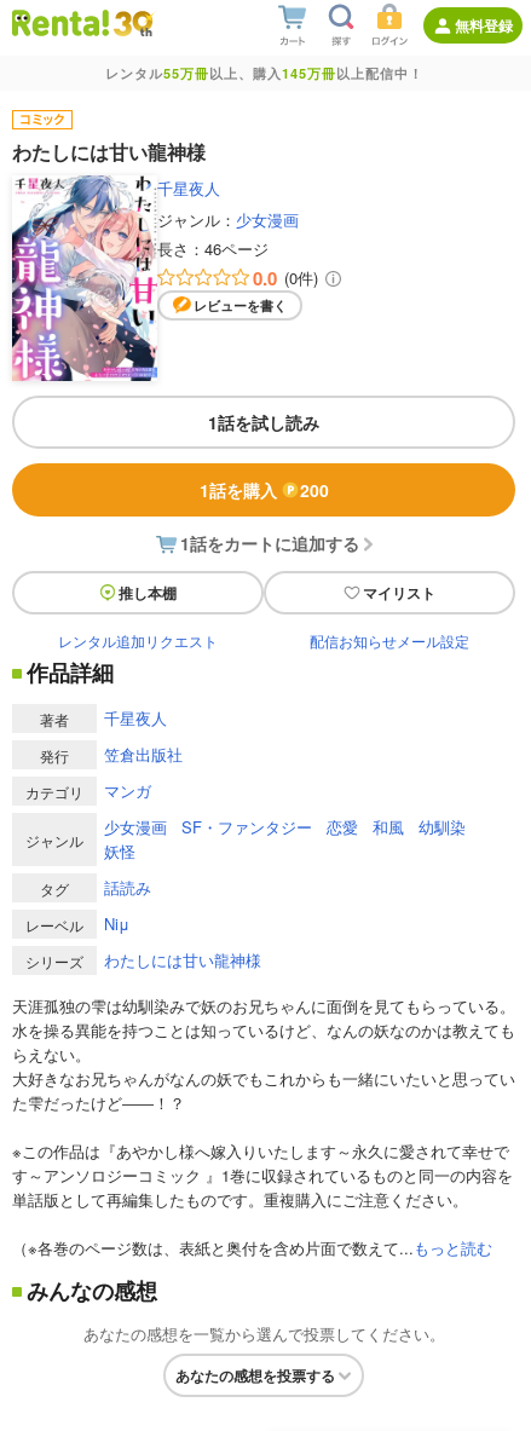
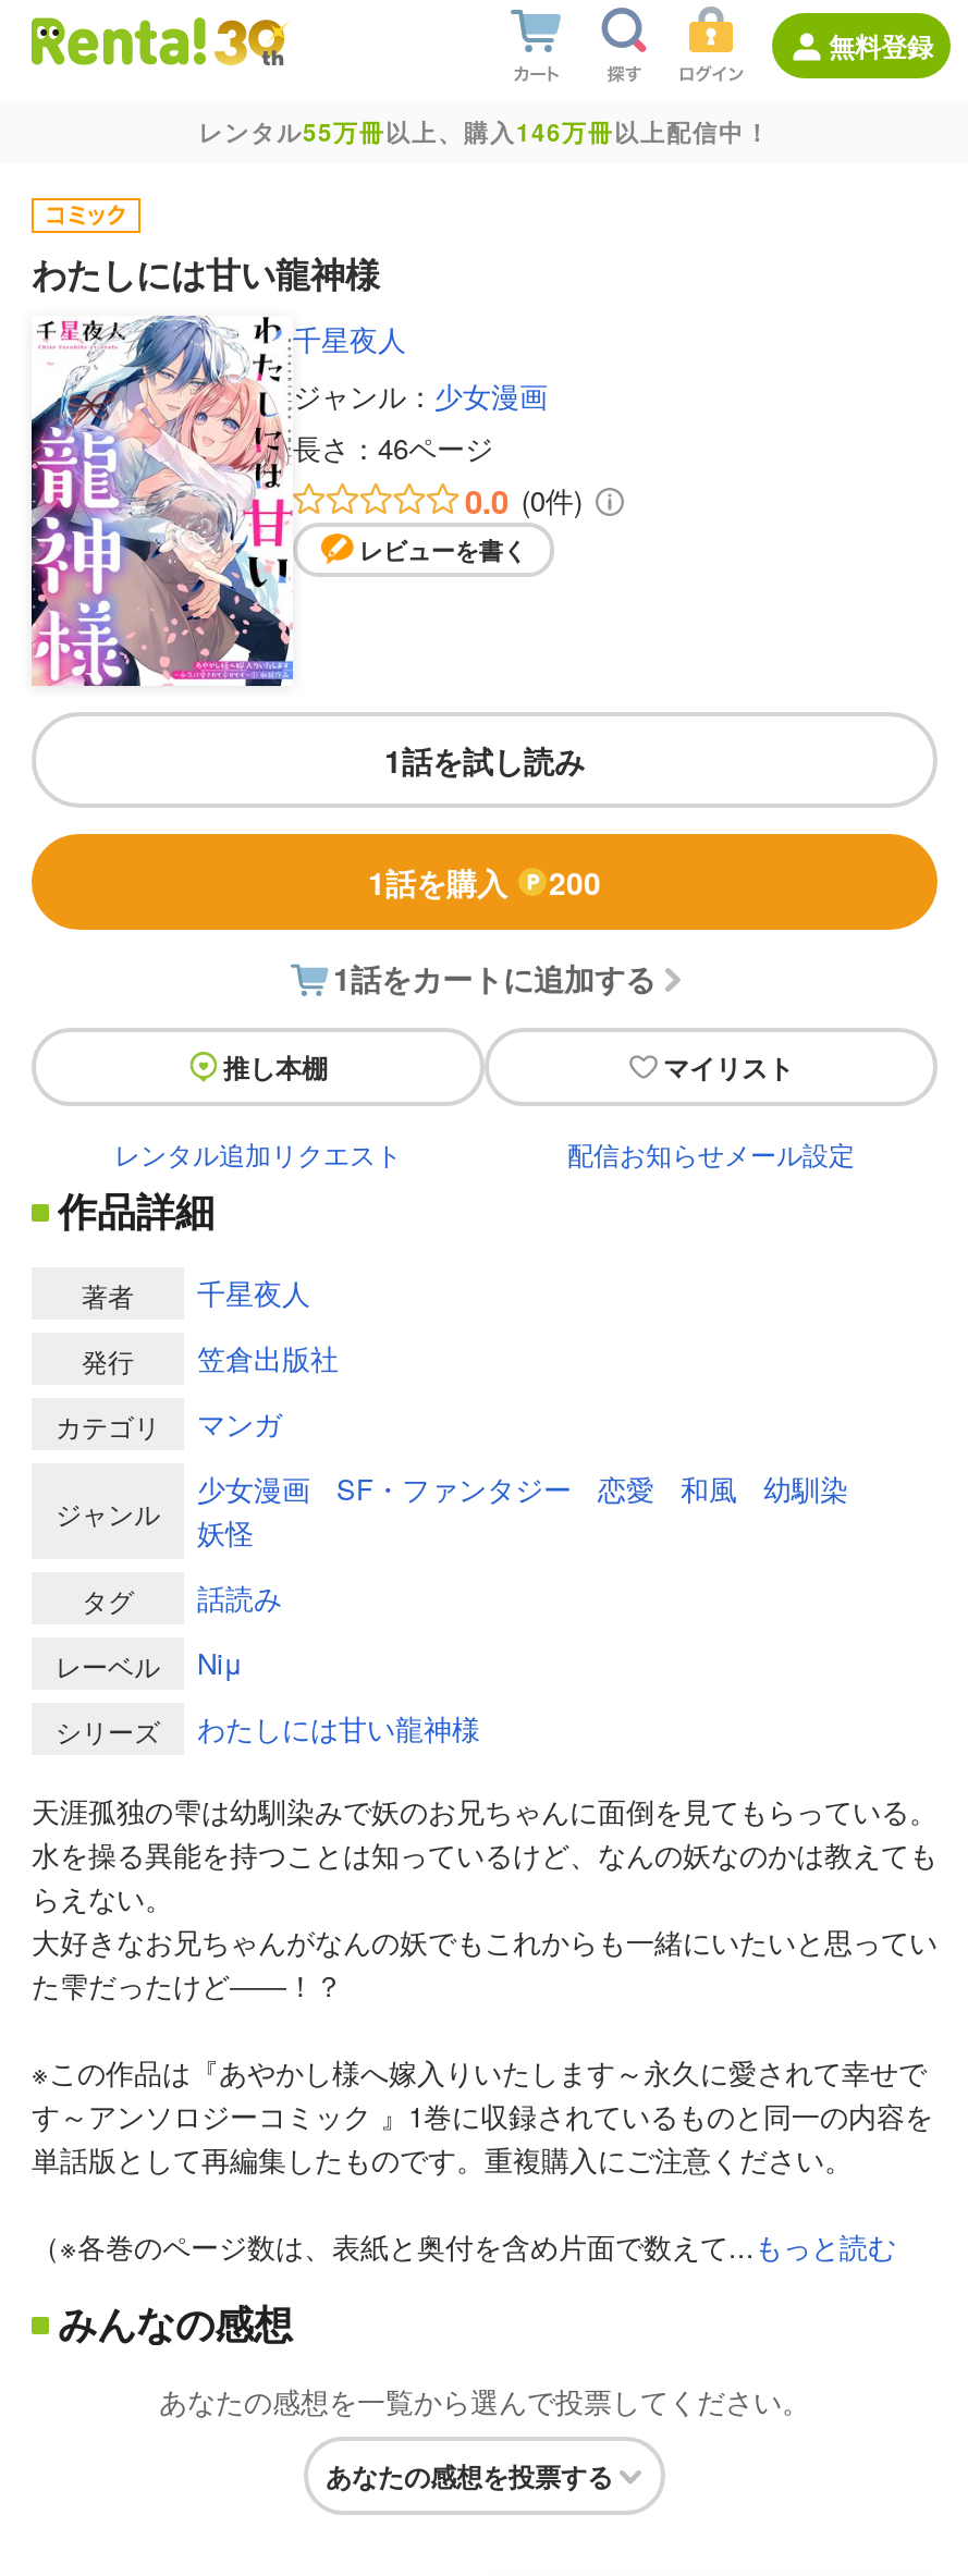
[105,64,423,82] レンタル55万冊以上、購入145万冊以上配信中！ -> [198,115,771,148] レンタル55万冊以上、購入146万冊以上配信中！

